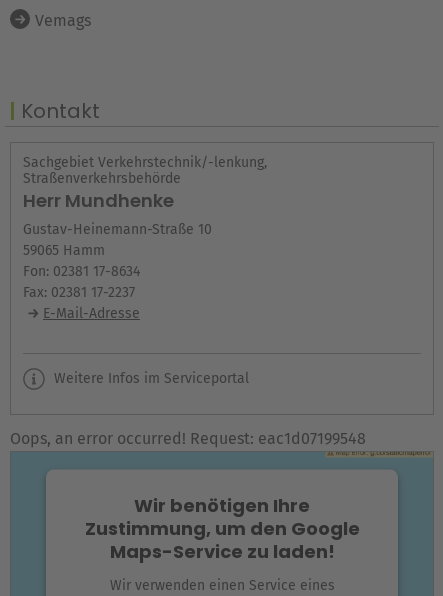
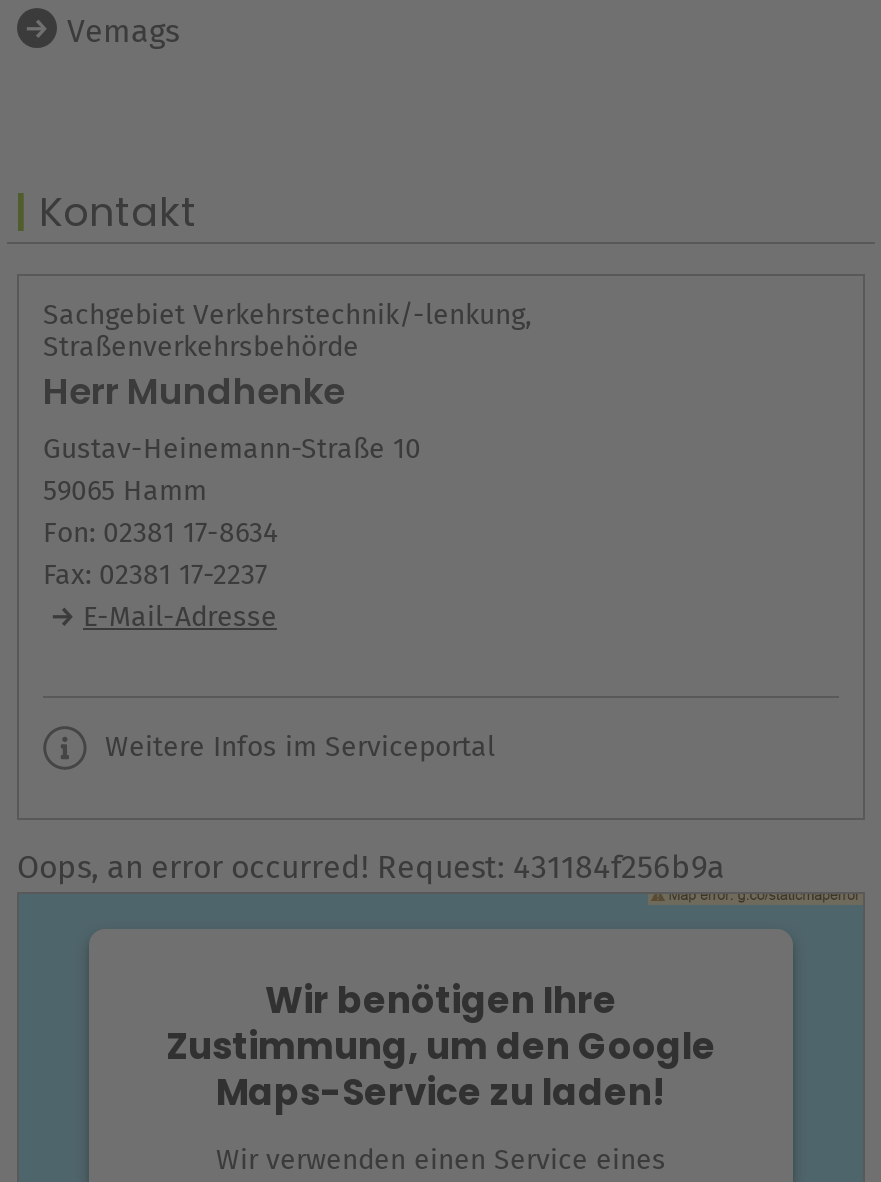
[10,429,366,448] Oops, an error occurred! Request: eac1d07199548 -> [17,848,725,886] Oops, an error occurred! Request: 431184f256b9a

